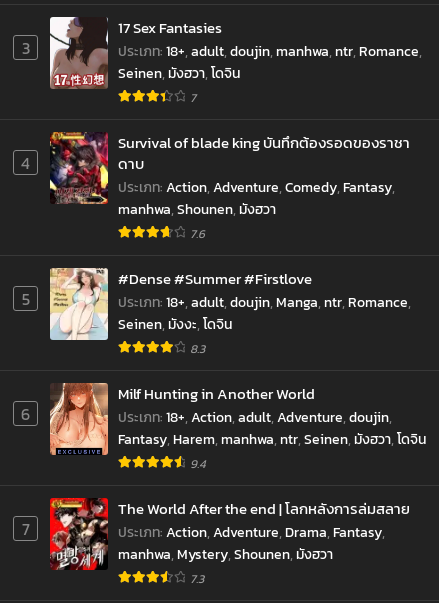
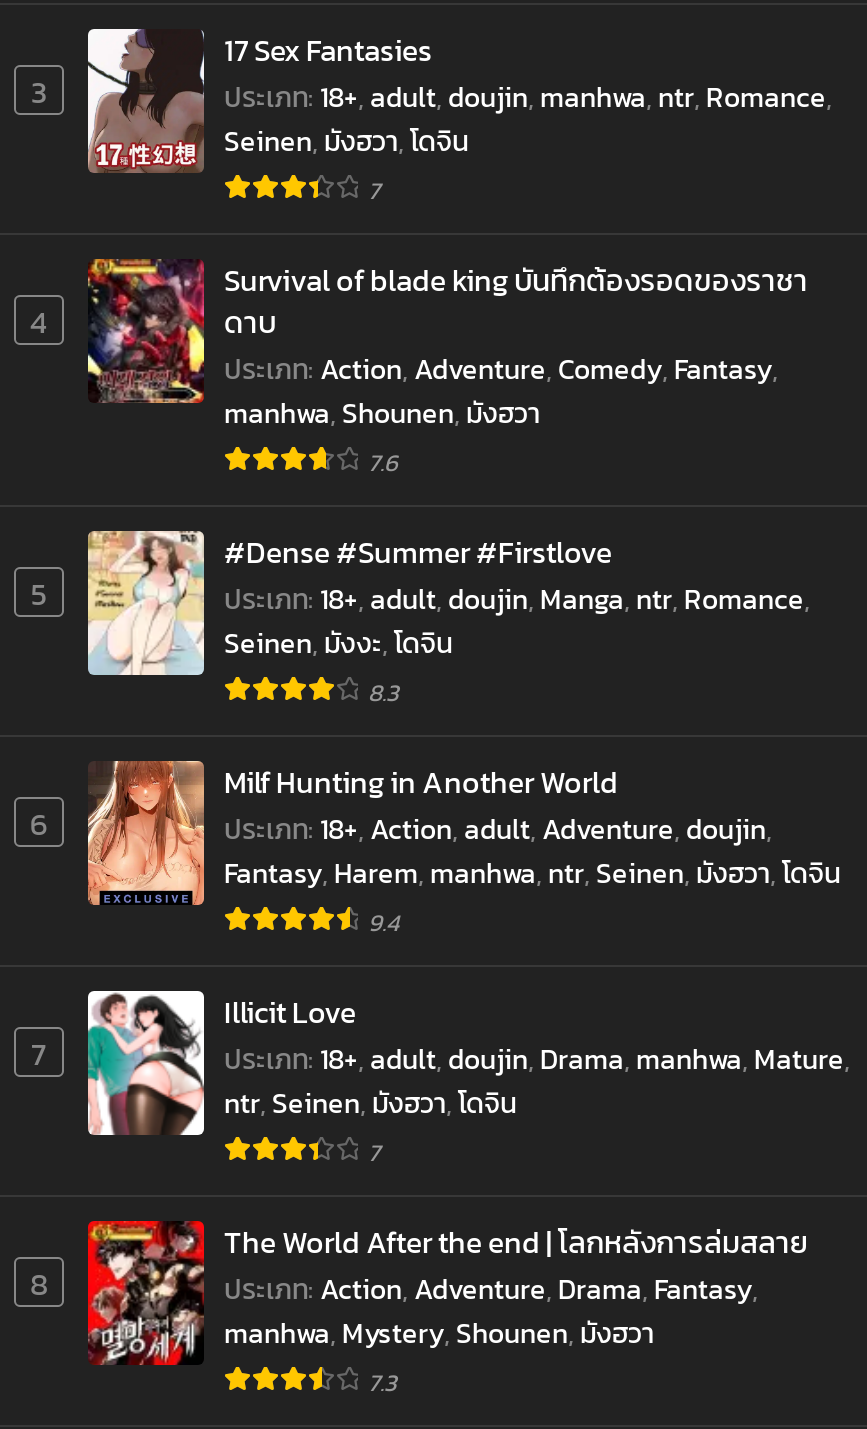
none -> [30,988,850,1306] [image] | Illicit Love | ประเภท: 18+, adult, doujin, Drama, manhwa, Mature, | ntr, Seinen,มังฮวา,โดจิน | 7 | 8

